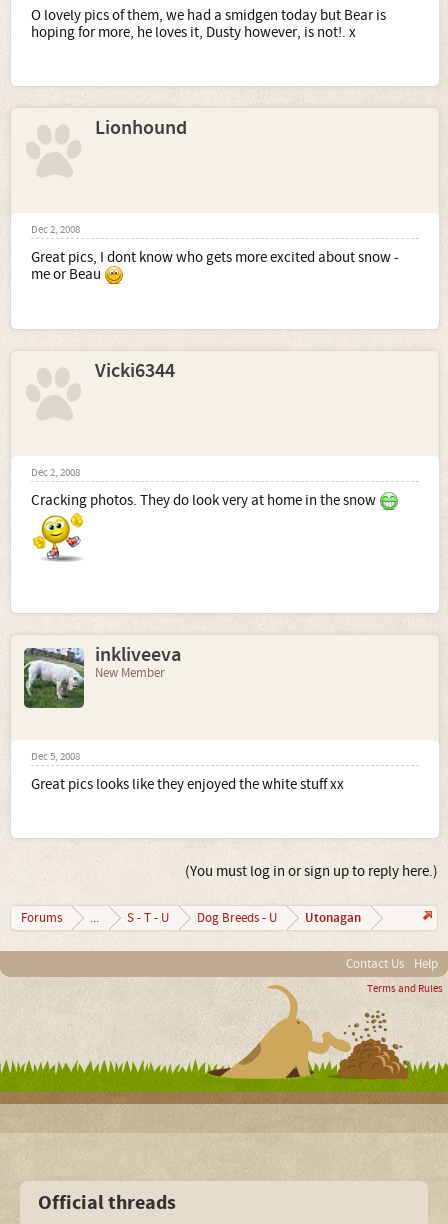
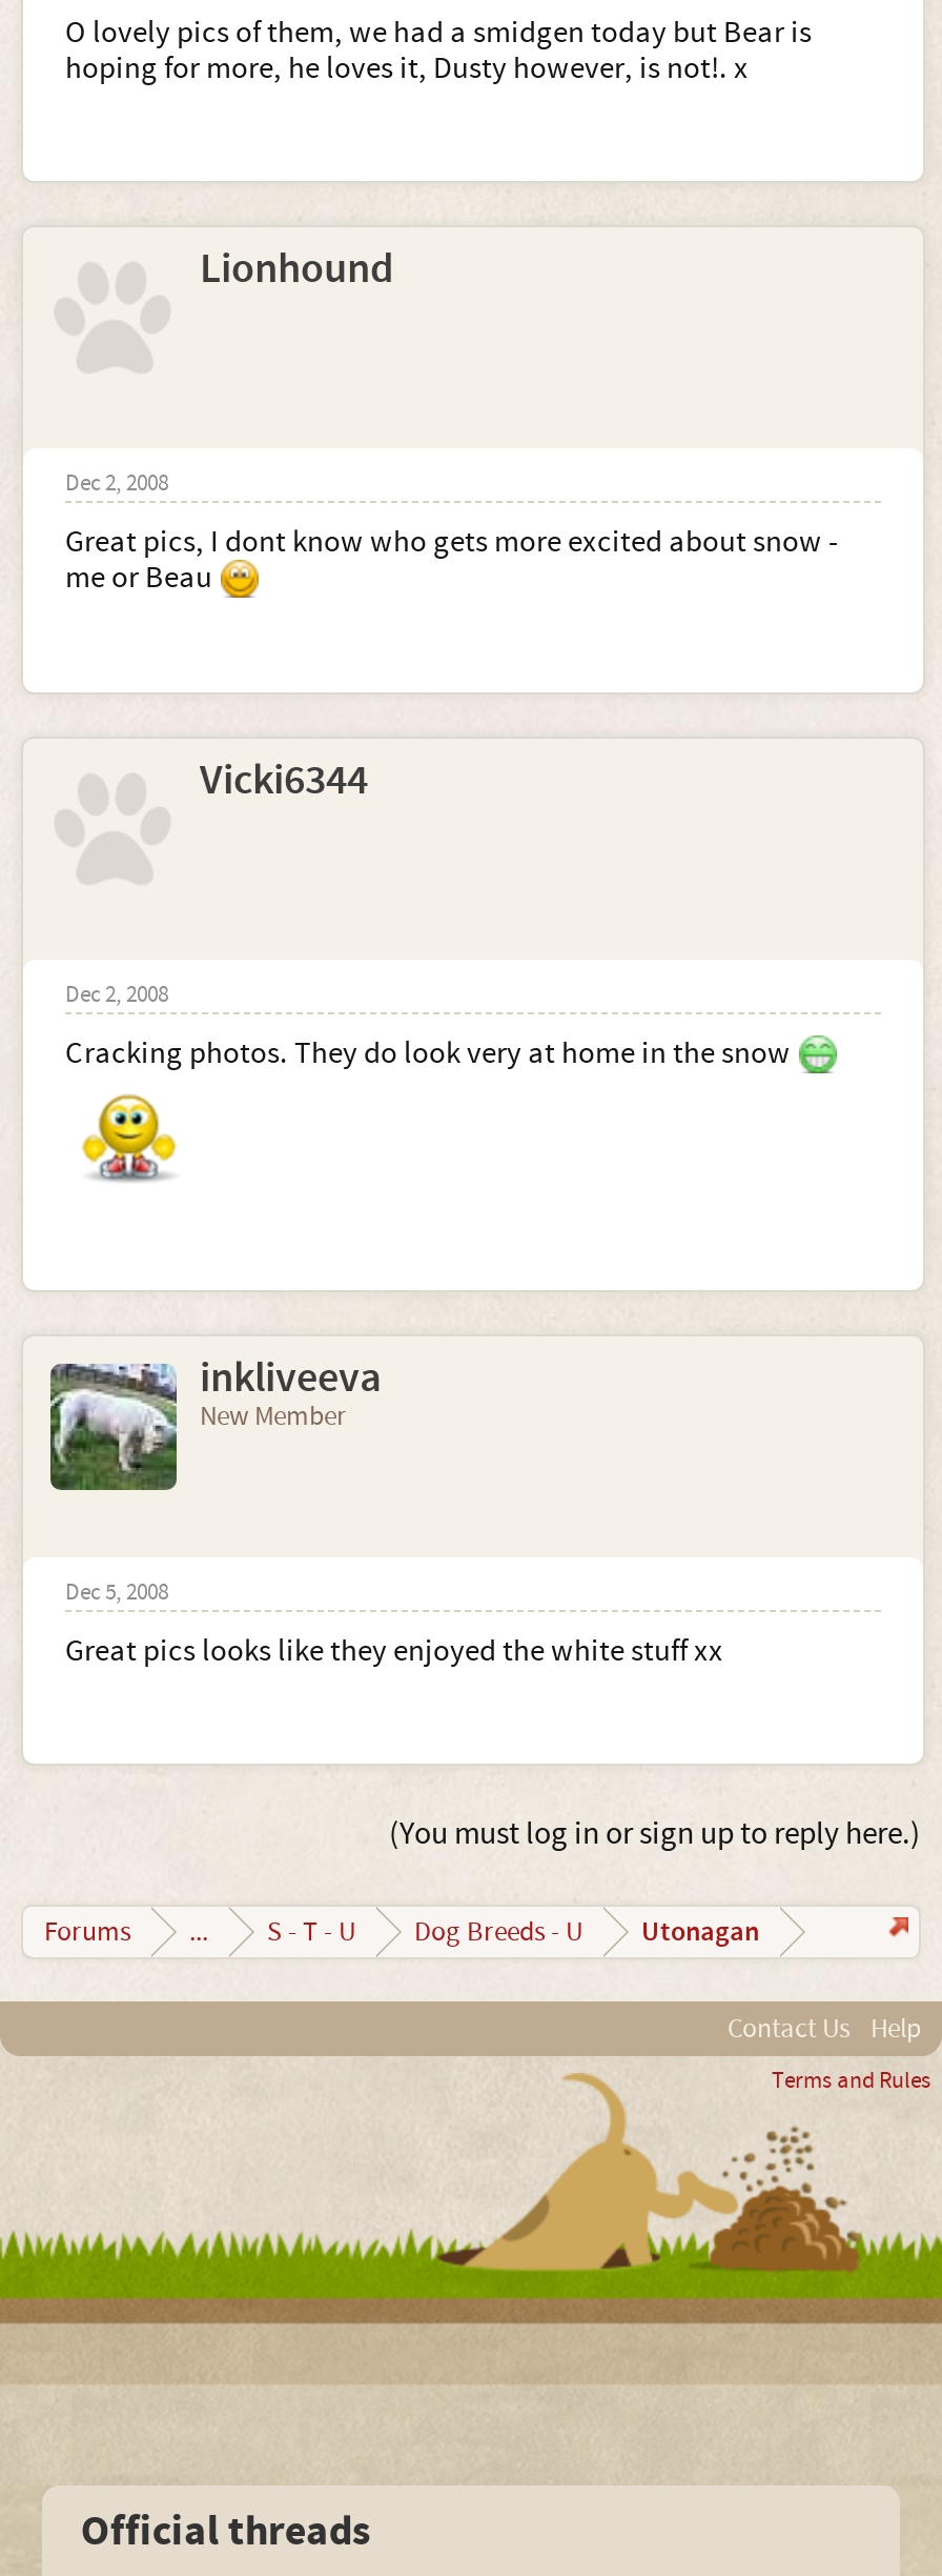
[32,513,84,558] [image] -> [69,1080,179,1172] [image]

